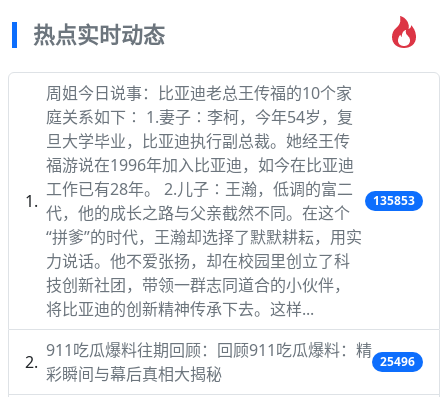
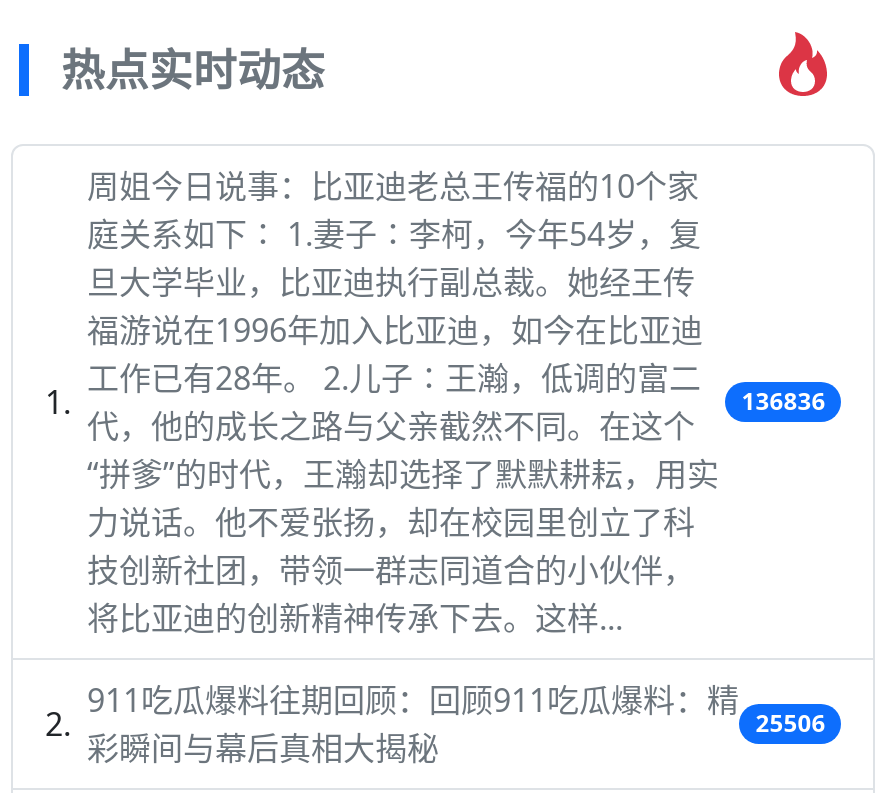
[373,192,415,209] 135853 -> [741,384,825,418] 136836
[380,353,415,370] 25496 -> [755,706,825,740] 25506

